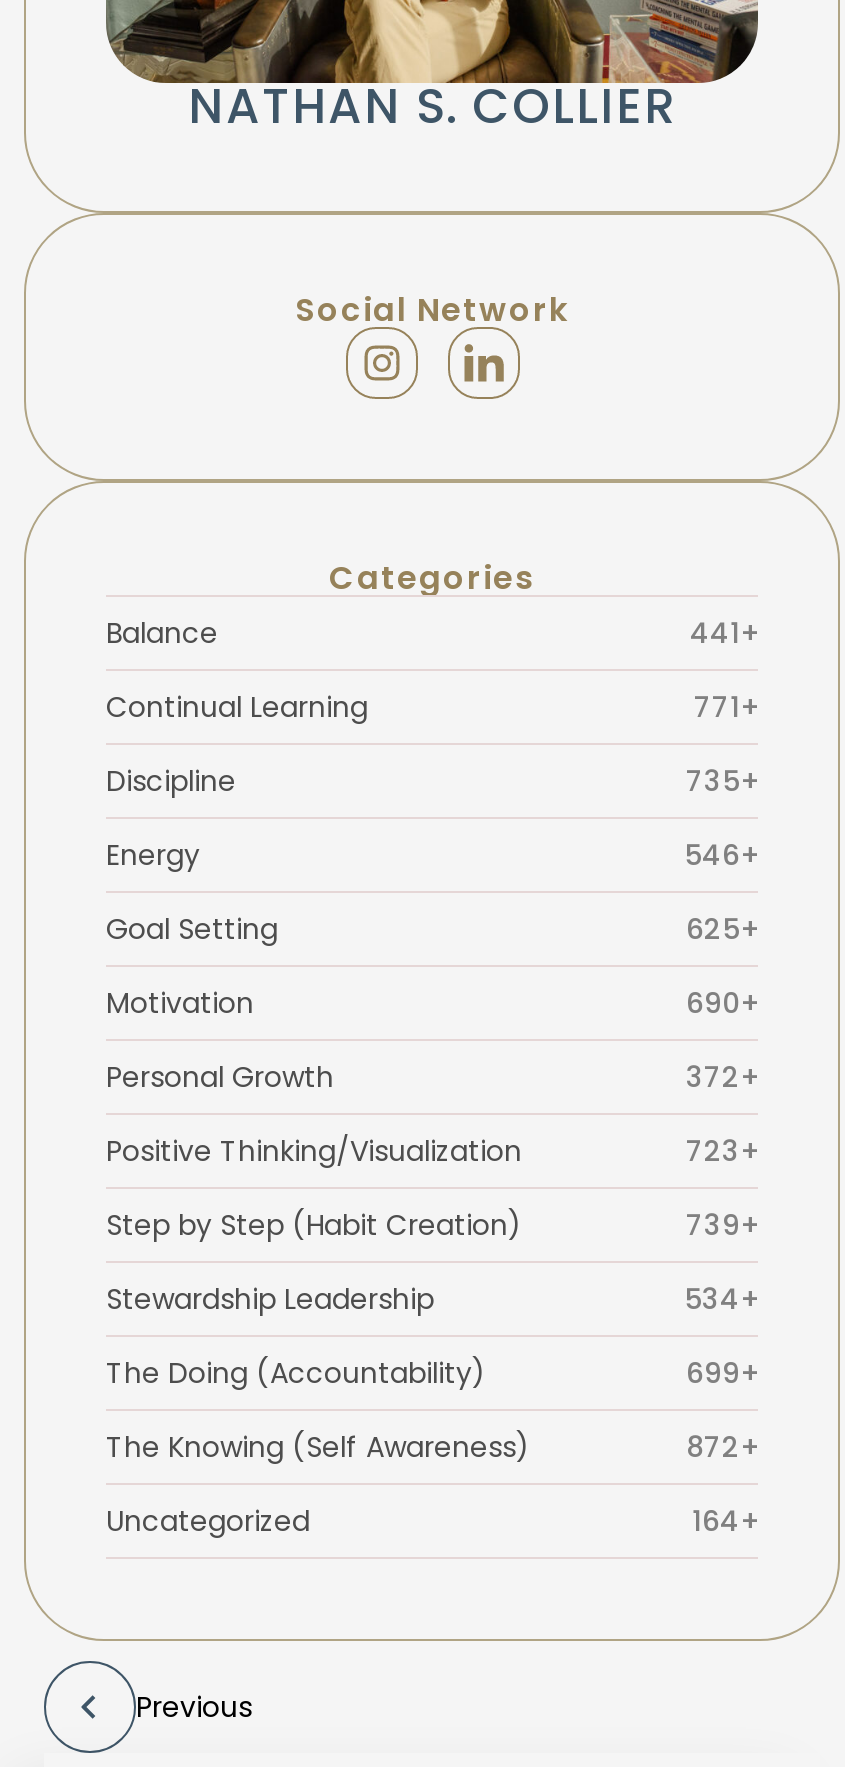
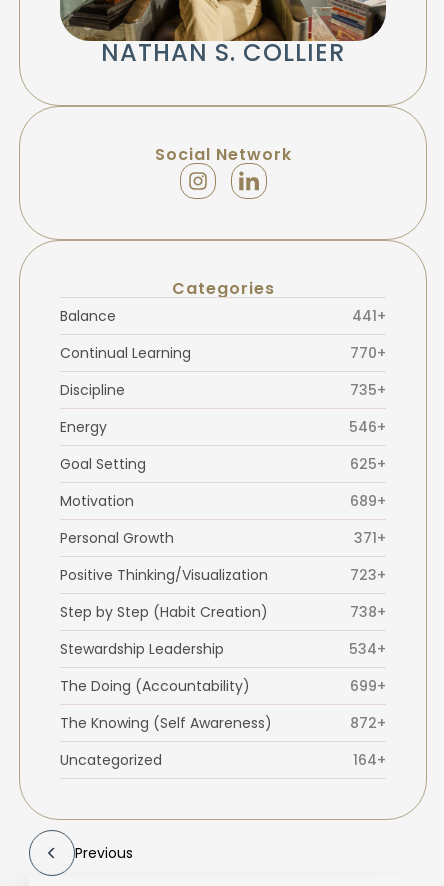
[694,687,758,727] 771+ -> [350,343,386,363] 770+
[686,983,758,1023] 690+ -> [350,491,386,511] 689+
[686,1057,758,1097] 372+ -> [354,528,386,548] 371+
[686,1205,758,1245] 739+ -> [350,602,386,622] 738+

